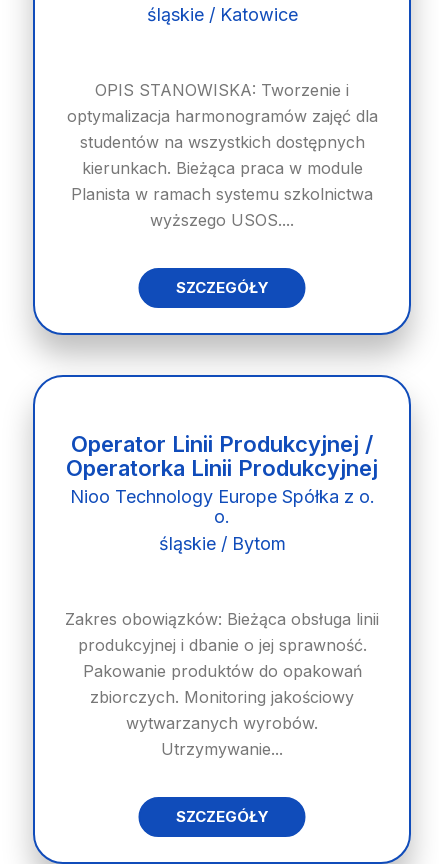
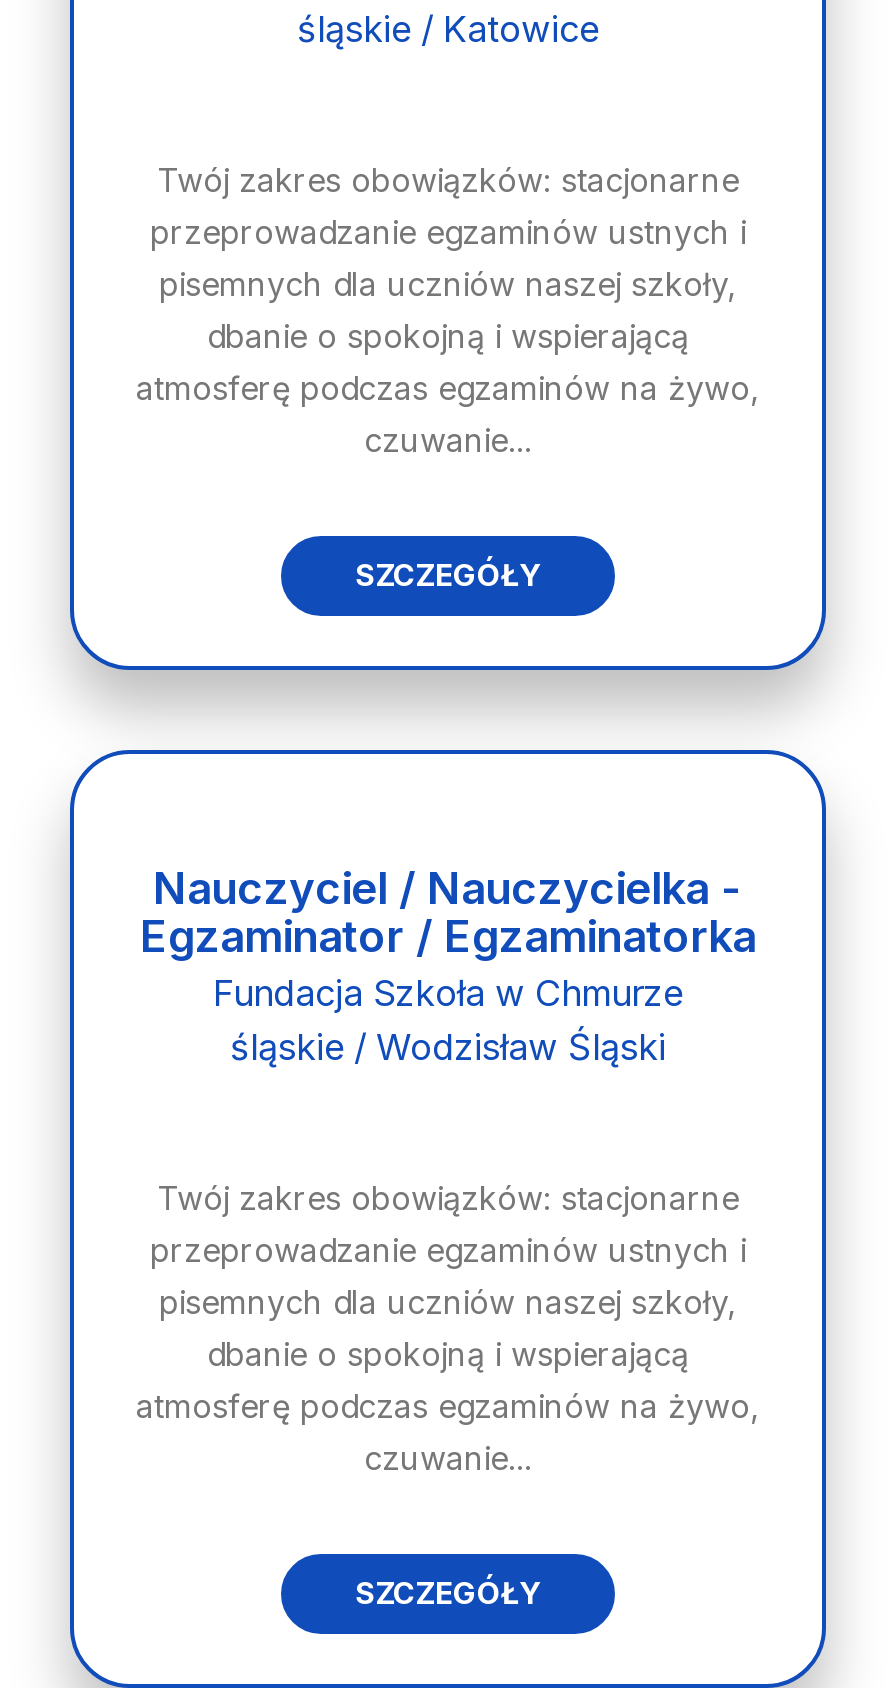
[66,80,377,230] OPIS STANOWISKA: Tworzenie i | optymalizacja harmonogramów zajęć dla | studentów na wszystkich dostępnych | kierunkach. Bieżąca praca w module | Planista w ramach systemu szkolnictwa | wyższego USOS.... -> [136,160,760,460] Twój zakres obowiązków: stacjonarne | przeprowadzanie egzaminów ustnych i | pisemnych dla uczniów naszej szkoły, | dbanie o spokojną i wspierającą | atmosferę podczas egzaminów na żywo, | czuwanie...
[66,431,378,554] Operator Linii Produkcyjnej / | Operatorka Linii Produkcyjnej | Nioo Technology Europe Spółka z o. | o. | śląskie / Bytom -> [140,862,756,1068] Nauczyciel / Nauczycielka - | Egzaminator / Egzaminatorka | Fundacja Szkoła w Chmurze | śląskie / Wodzisław Śląski
[65,609,379,759] Zakres obowiązków: Bieżąca obsługa linii | produkcyjnej i dbanie o jej sprawność. | Pakowanie produktów do opakowań | zbiorczych. Monitoring jakościowy | wytwarzanych wyrobów. | Utrzymywanie... -> [136,1178,760,1478] Twój zakres obowiązków: stacjonarne | przeprowadzanie egzaminów ustnych i | pisemnych dla uczniów naszej szkoły, | dbanie o spokojną i wspierającą | atmosferę podczas egzaminów na żywo, | czuwanie...

